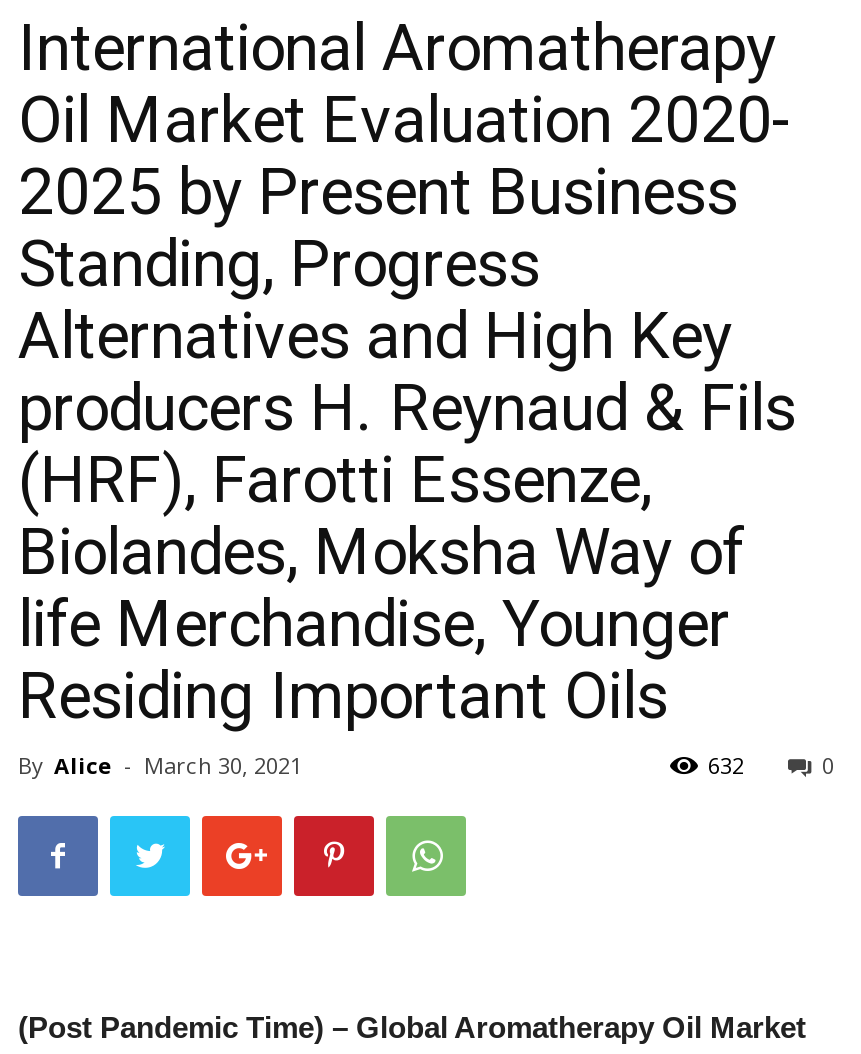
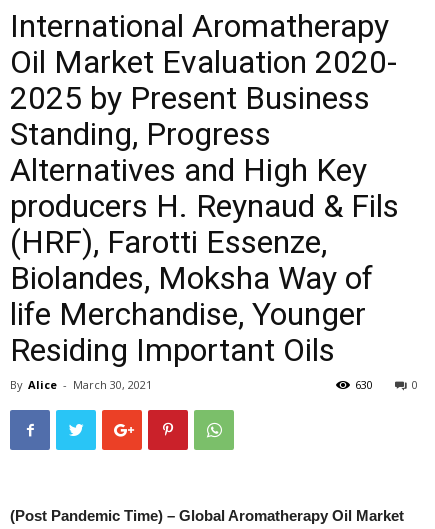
[708,750,744,780] 632 -> [355,377,373,392] 630

